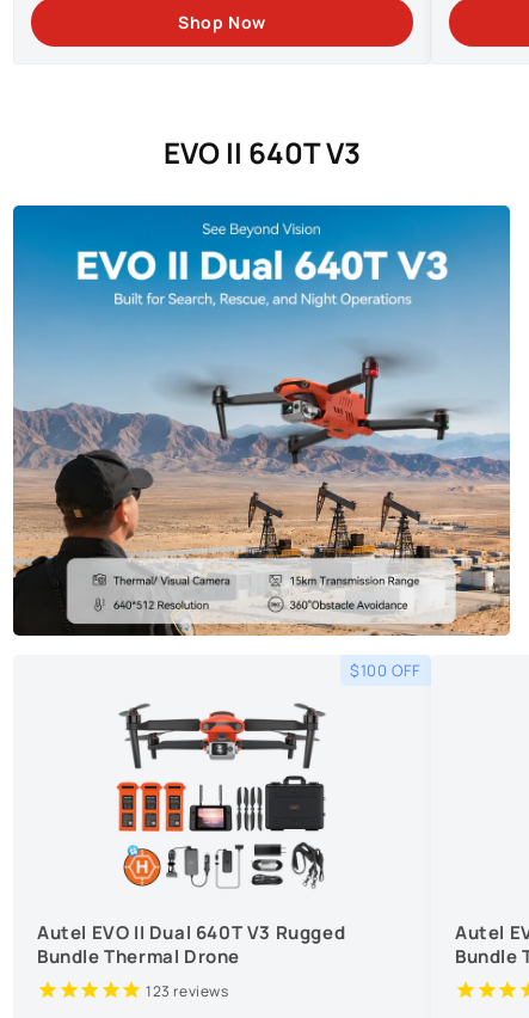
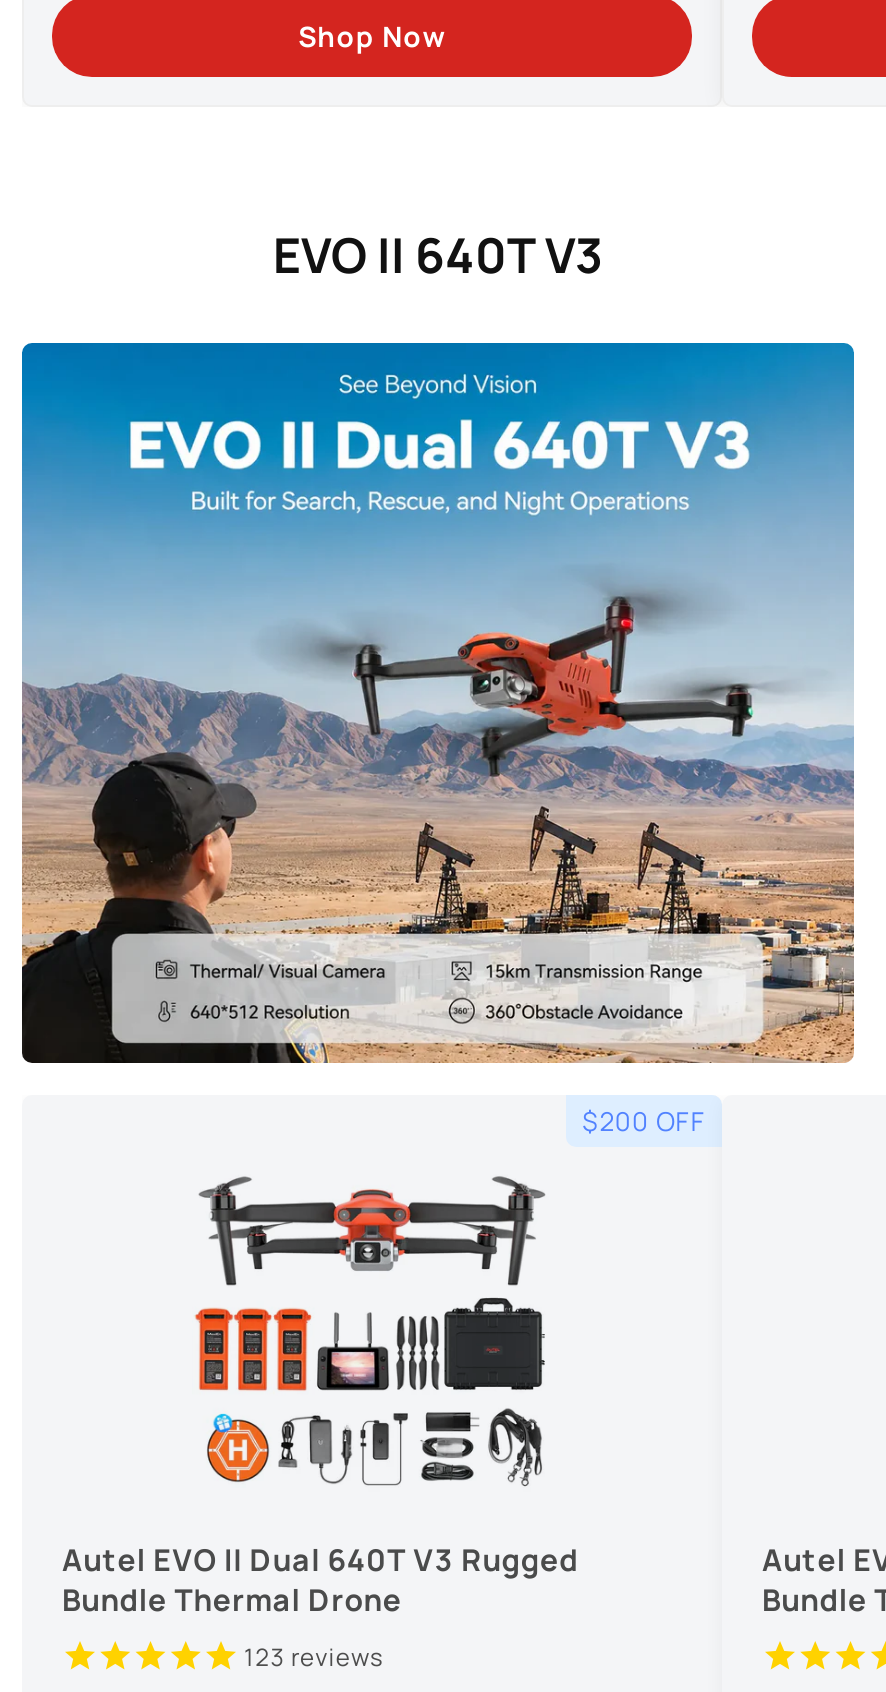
[350,659,422,681] $100 OFF -> [582,1103,706,1139] $200 OFF

